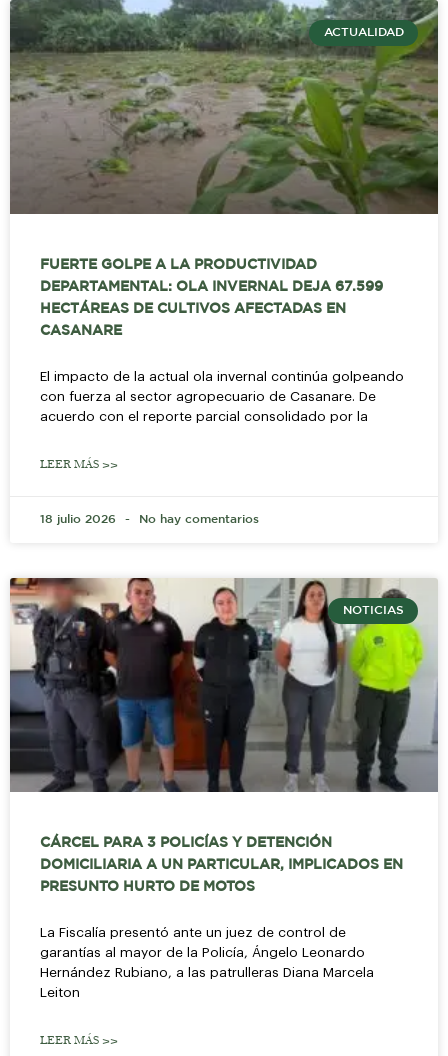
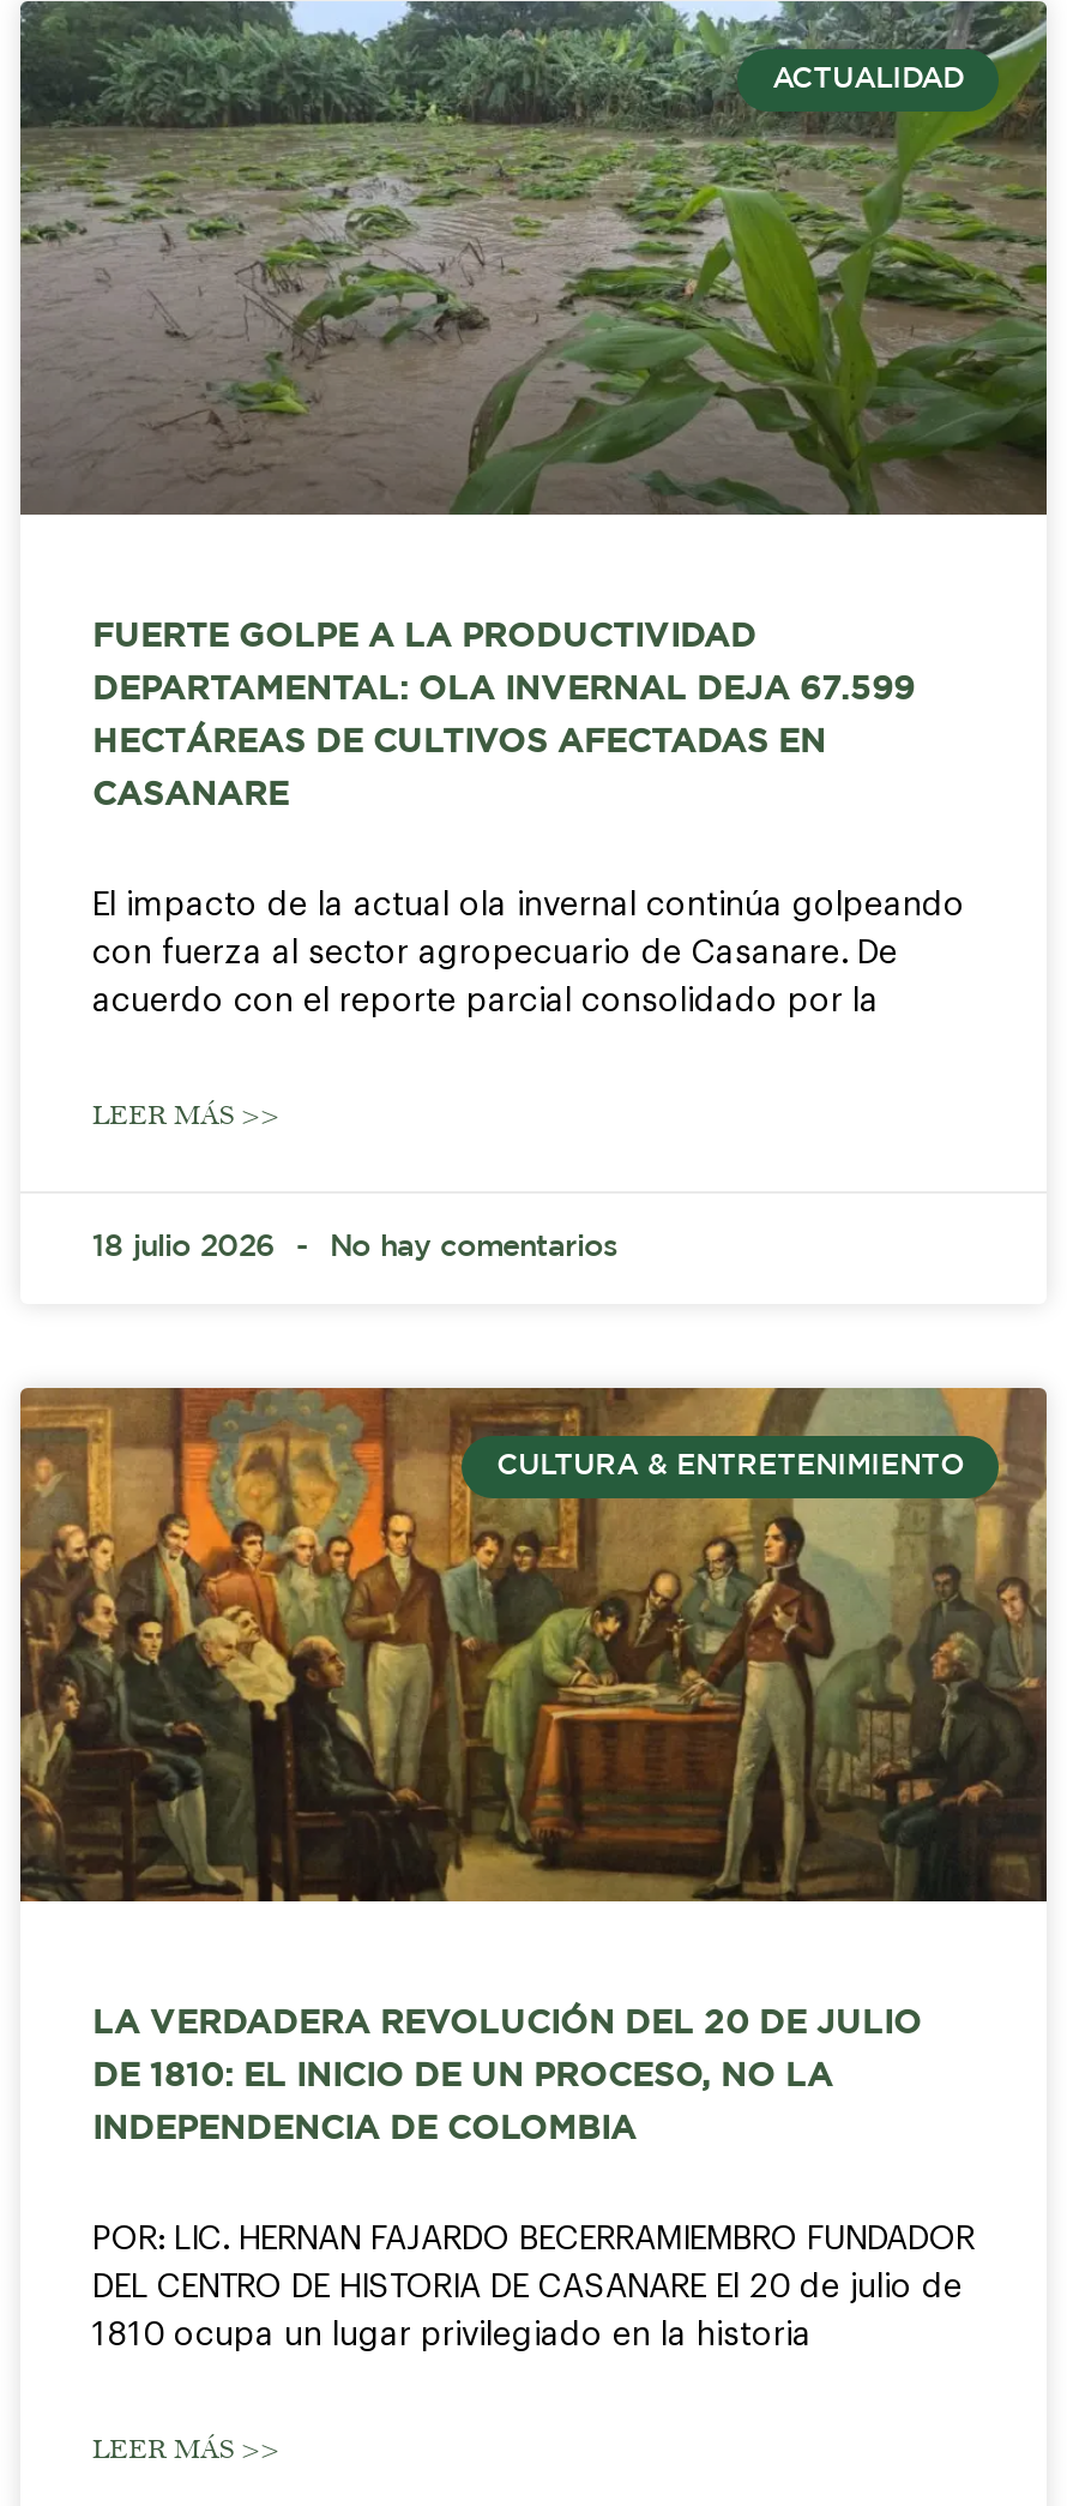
[10,577,438,793] [image] | NOTICIAS -> [18,1387,1049,1905] [image] | CULTURA & ENTRETENIMIENTO
[40,837,403,893] CÁRCEL PARA 3 POLICÍAS Y DETENCIÓN | DOMICILIARIA A UN PARTICULAR, IMPLICADOS EN | PRESUNTO HURTO DE MOTOS -> [92,2008,922,2143] LA VERDADERA REVOLUCIÓN DEL 20 DE JULIO | DE 1810: EL INICIO DE UN PROCESO, NO LA | INDEPENDENCIA DE COLOMBIA
[40,926,374,999] La Fiscalía presentó ante un juez de control de | garantías al mayor de la Policía, Ángelo Leonardo | Hernández Rubiano, a las patrulleras Diana Marcela | Leiton -> [92,2222,975,2349] POR: LIC. HERNAN FAJARDO BECERRAMIEMBRO FUNDADOR | DEL CENTRO DE HISTORIA DE CASANARE El 20 de julio de | 1810 ocupa un lugar privilegiado en la historia

